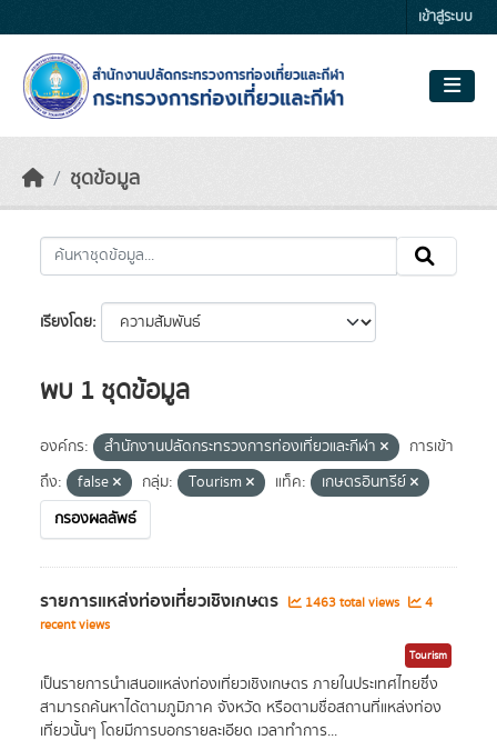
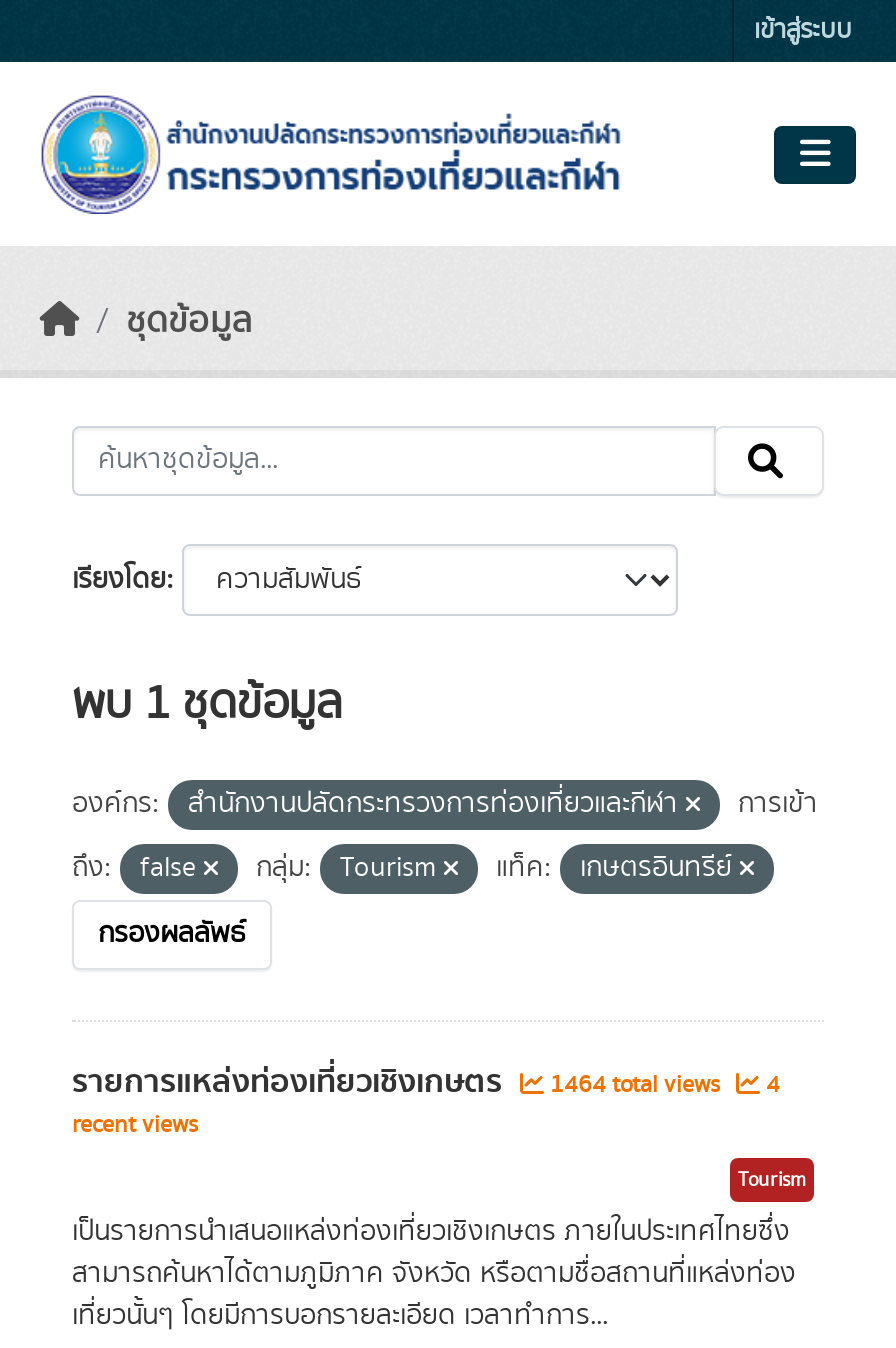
[40,587,433,616] รายการแหล่งท่องเที่ยวเชิงเกษตร 1463 total views 4 -> [72,1056,780,1108] รายการแหล่งท่องเที่ยวเชิงเกษตร 1464 total views 4

